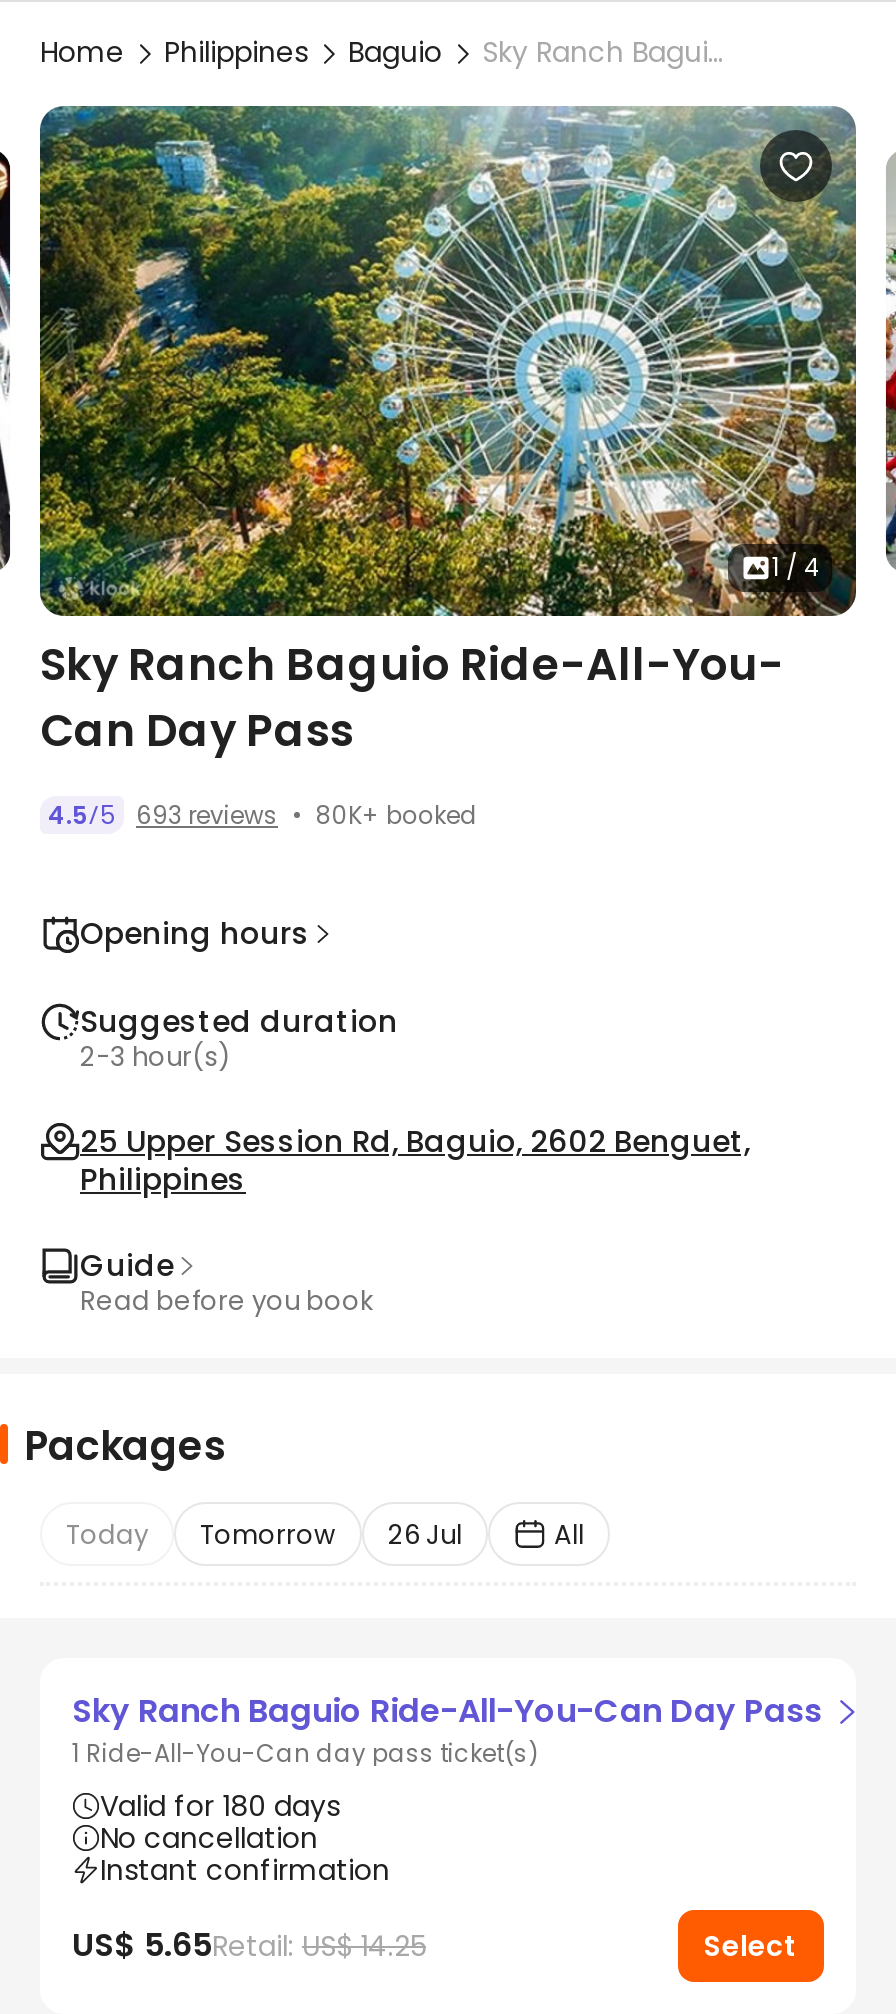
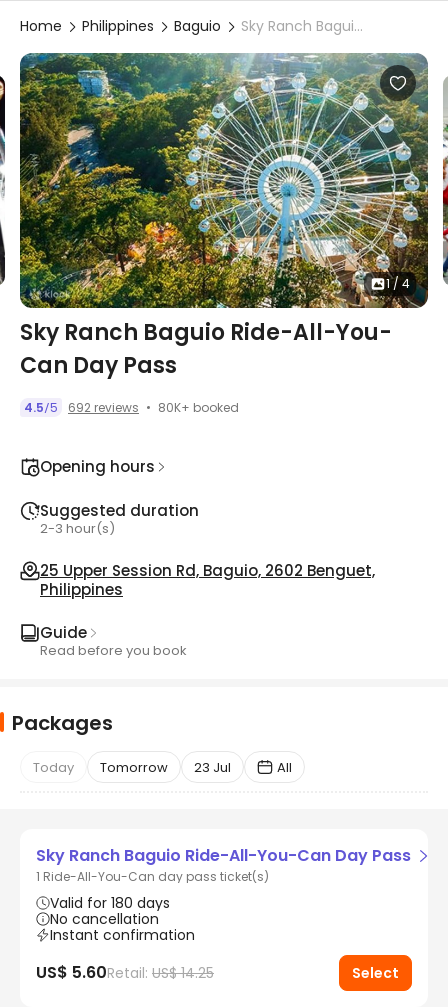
[48,797,478,832] 4.5/5 693 reviews 80K+ booked -> [24,398,239,416] 4.5/5 692 reviews 80K+ booked
[66,1515,462,1553] Today Tomorrow 26 Jul -> [33,757,231,776] Today Tomorrow 23 Jul
[72,1922,212,1968] US$ 5.65 -> [36,961,107,984] US$ 5.60

